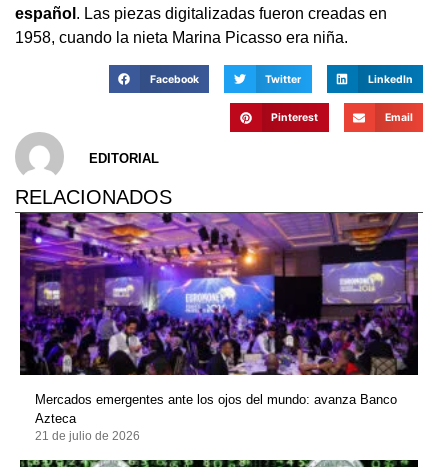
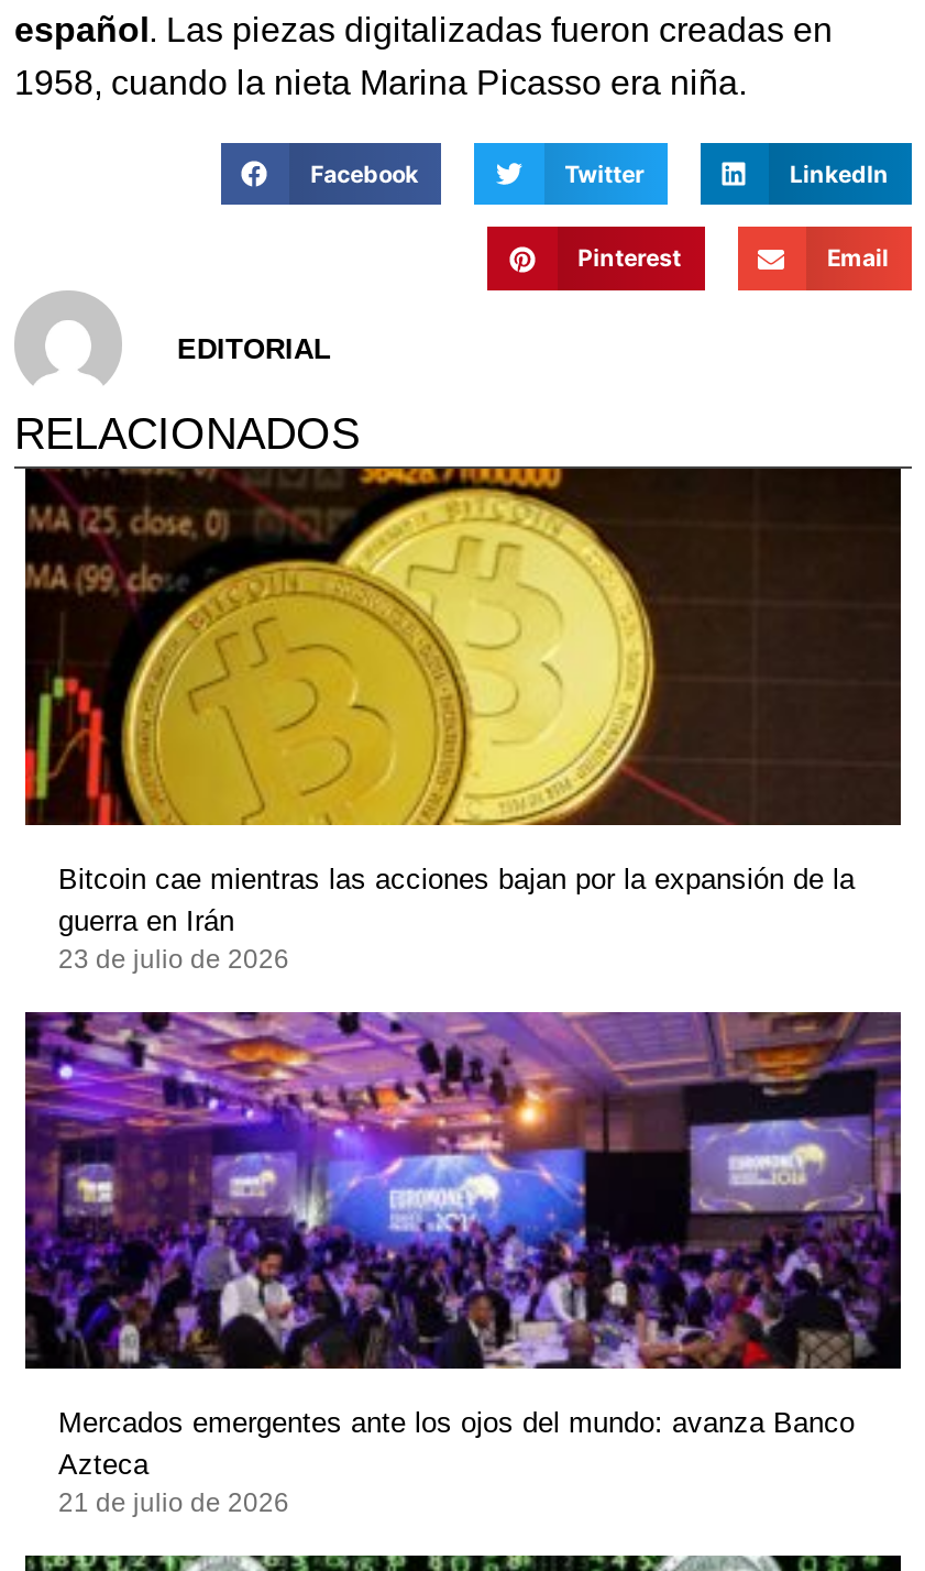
none -> [23,466,903,975] [image] | Bitcoin cae mientras las acciones bajan por la expansión de la | guerra en Irán | 23 de julio de 2026

